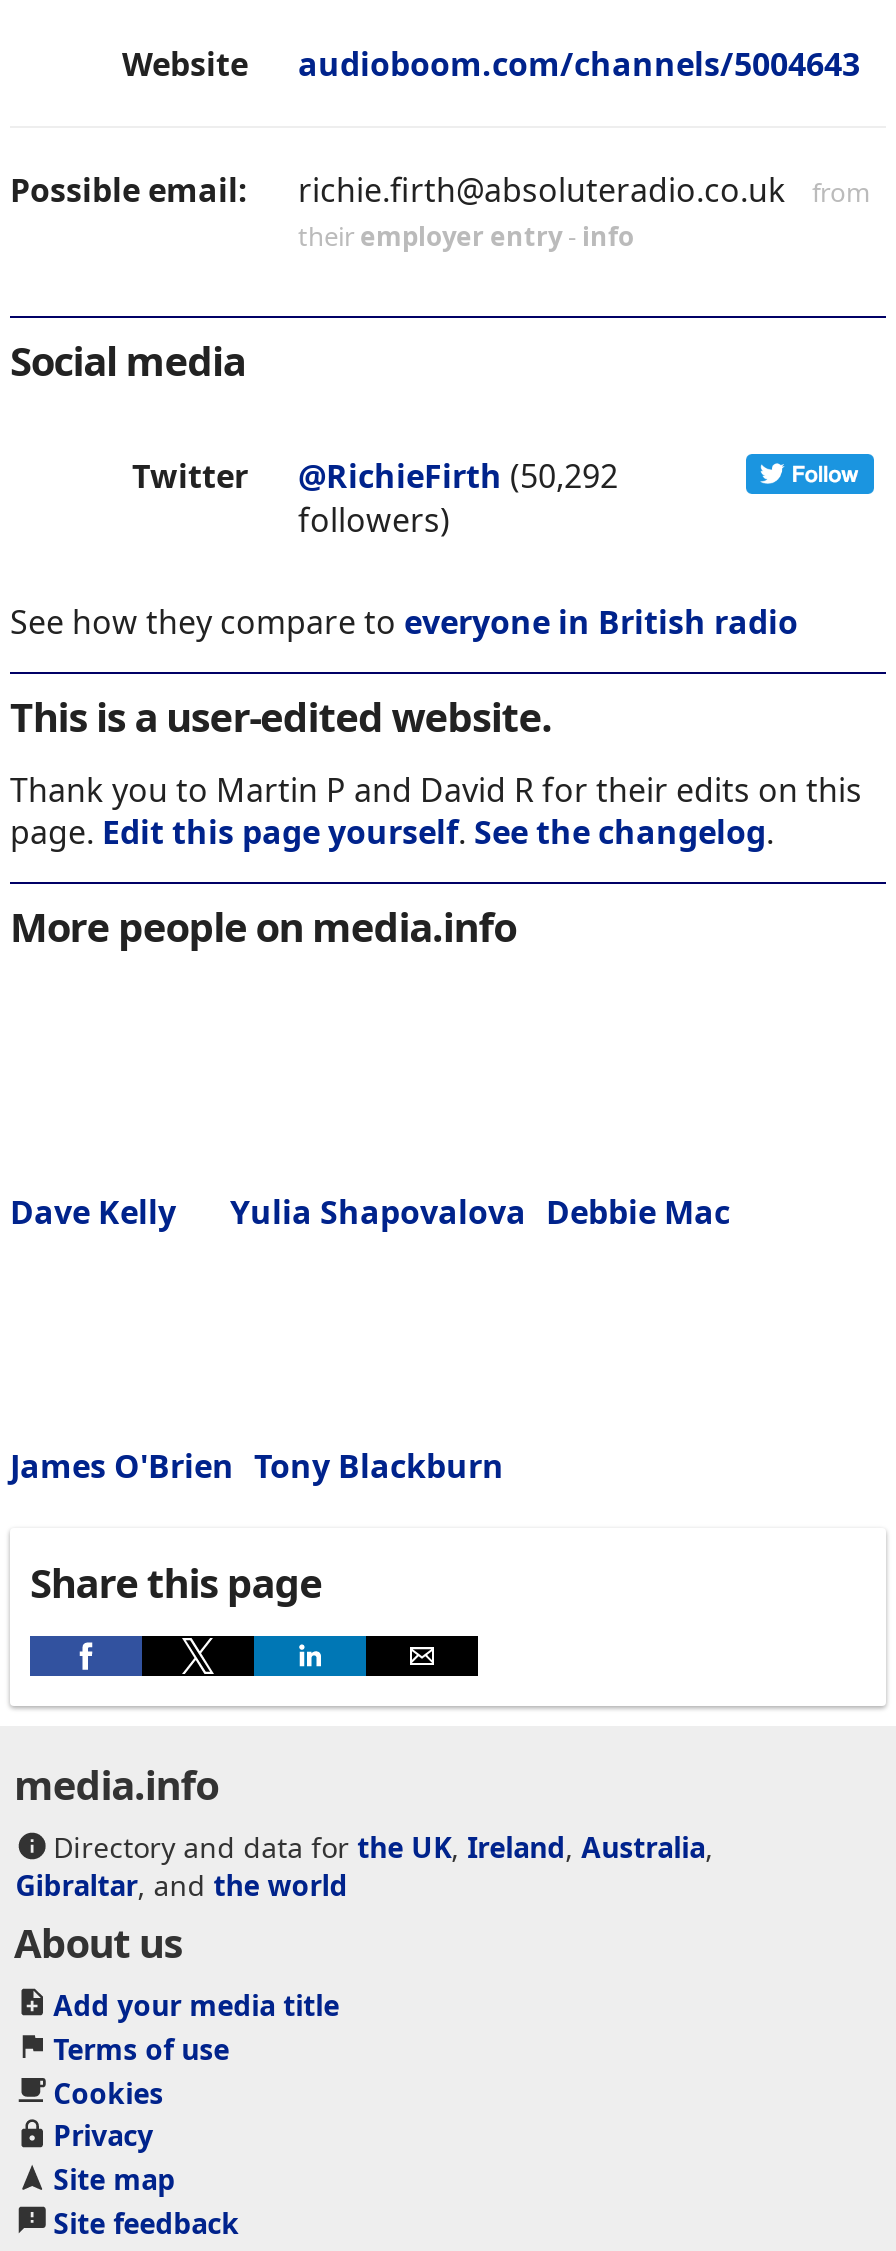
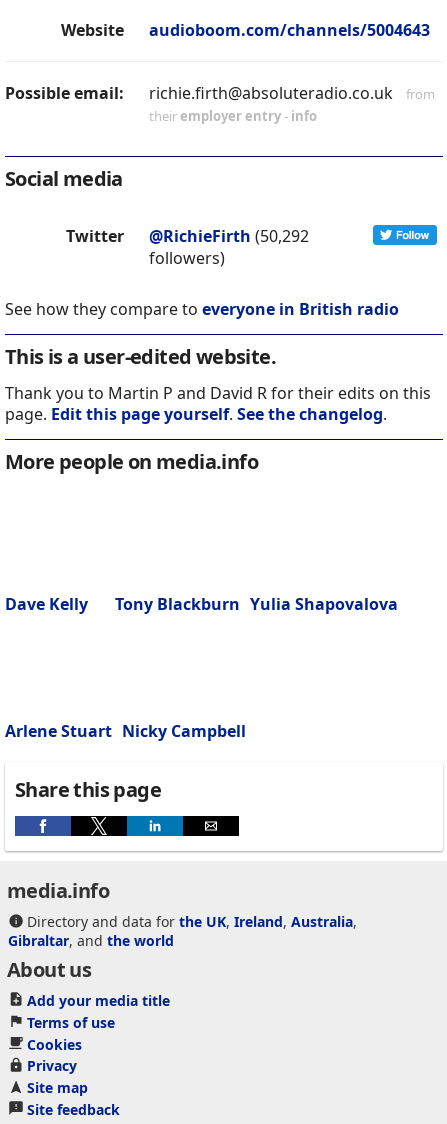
[230,1191,730,1235] Yulia Shapovalova Debbie Mac -> [115,593,398,615] Tony Blackburn Yulia Shapovalova
[10,1445,504,1489] James O'Brien Tony Blackburn -> [5,720,246,742] Arlene Stuart Nicky Campbell

